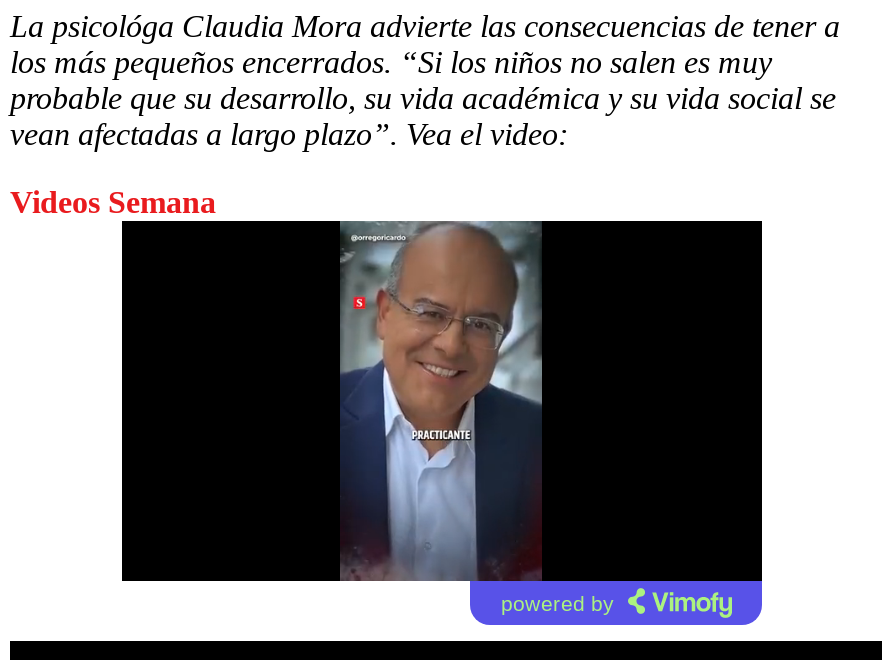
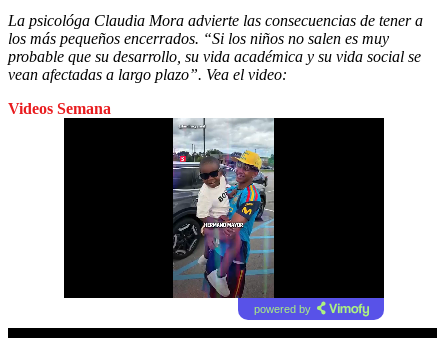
[340,219,542,581] [image] -> [172,118,275,298] [image]

